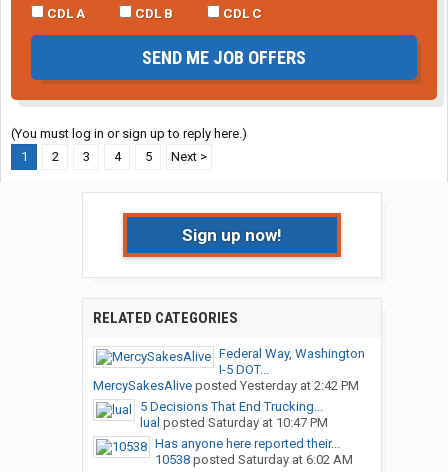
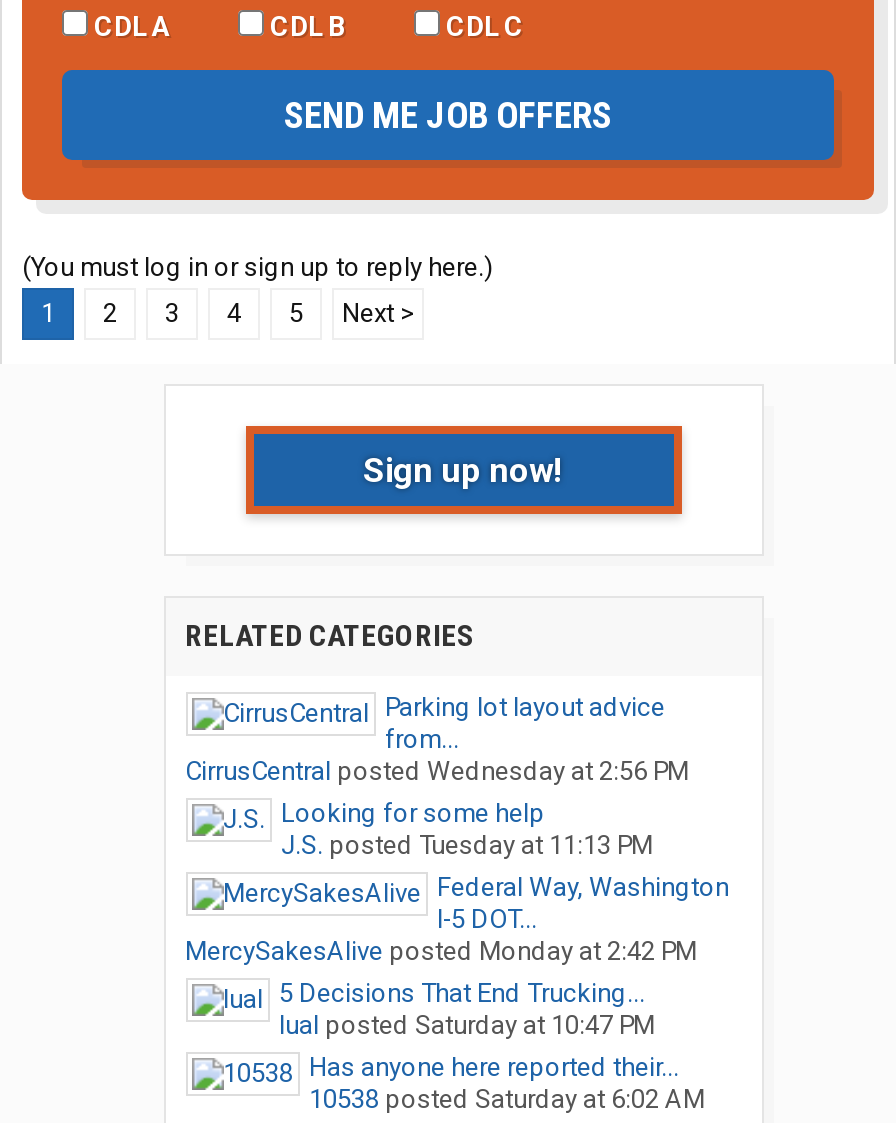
none -> [185,692,689,860] Parking lot layout advice | from... | CirrusCentral posted Wednesday at 2:56 PM | Looking for some help | J.S. posted Tuesday at 11:13 PM
[92,378,358,393] MercySakesAlive posted Yesterday at 2:42 PM -> [185,936,697,966] MercySakesAlive posted Monday at 2:42 PM

